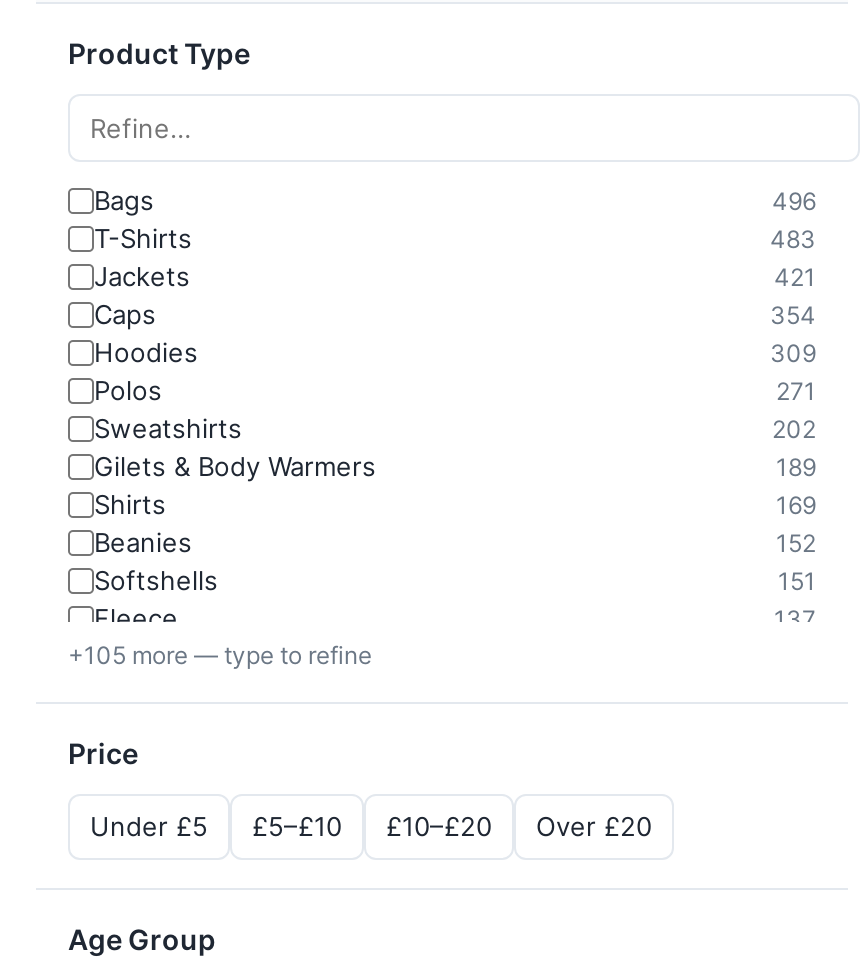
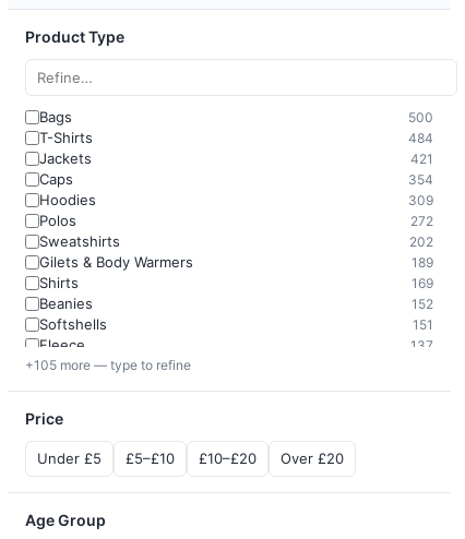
[772,185,816,215] 496 -> [408,109,433,125] 500
[770,223,816,253] 483 -> [408,129,433,146] 484
[776,375,816,405] 271 -> [410,212,433,229] 272

